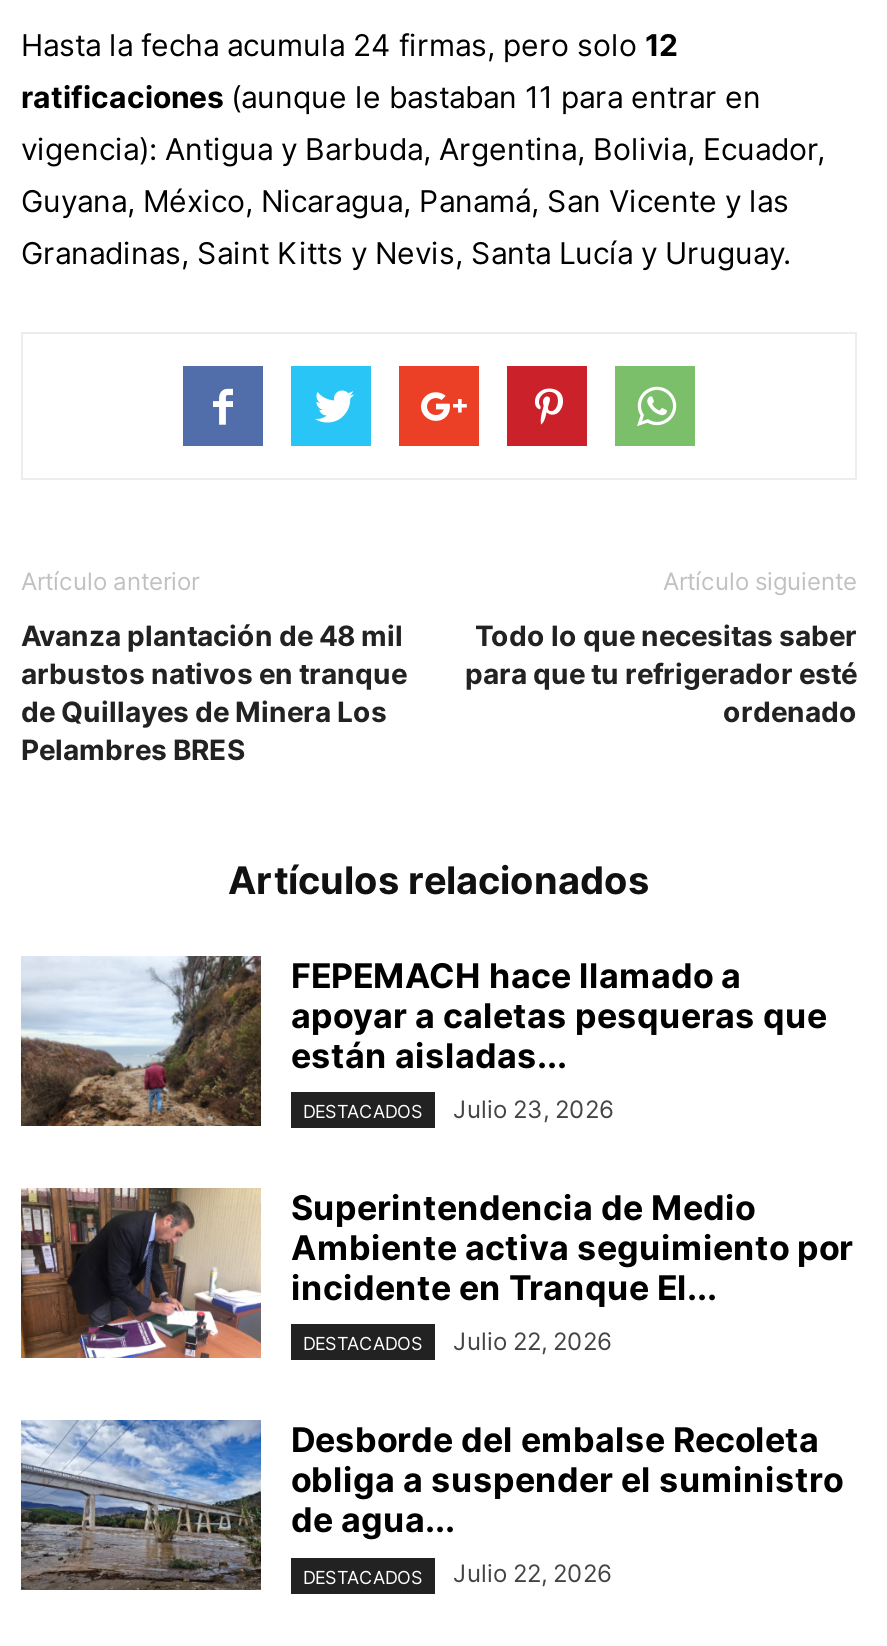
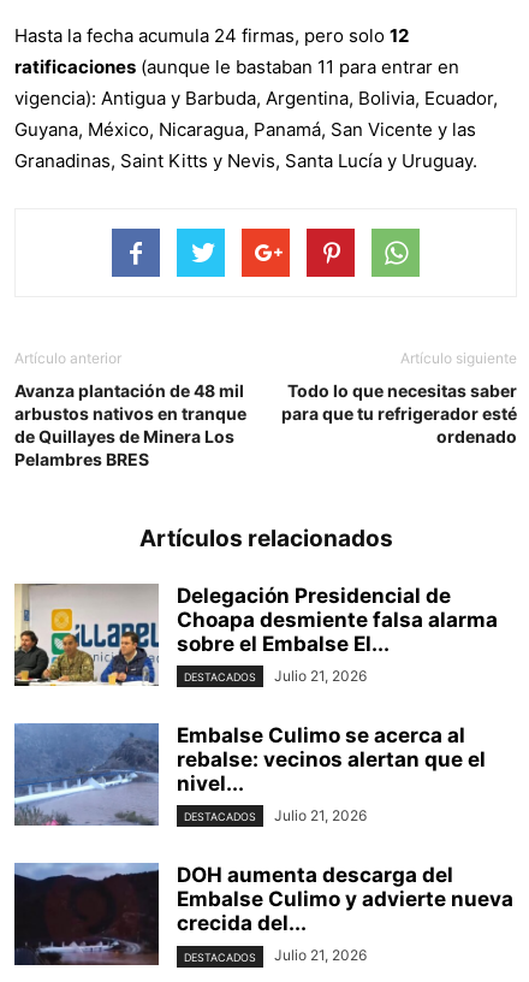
[19,956,827,1128] [image] | FEPEMACH hace llamado a | apoyar a caletas pesqueras que | están aisladas... -> [14,582,498,687] [image] | Delegación Presidencial de | Choapa desmiente falsa alarma | sobre el Embalse El...
[303,1094,613,1124] DESTACADOS Julio 23, 2026 -> [184,667,367,685] DESTACADOS Julio 21, 2026
[19,1186,853,1360] [image] | Superintendencia de Medio | Ambiente activa seguimiento por | incidente en Tranque El... -> [13,722,486,827] [image] | Embalse Culimo se acerca al | rebalse: vecinos alertan que el | nivel...
[303,1326,611,1356] DESTACADOS Julio 22, 2026 -> [184,807,367,825] DESTACADOS Julio 21, 2026
[19,1420,843,1590] [image] | Desborde del embalse Recoleta | obliga a suspender el suministro | de agua... -> [13,863,513,964] [image] | DOH aumenta descarga del | Embalse Culimo y advierte nueva | crecida del...
[303,1559,611,1589] DESTACADOS Julio 22, 2026 -> [184,946,367,964] DESTACADOS Julio 21, 2026

